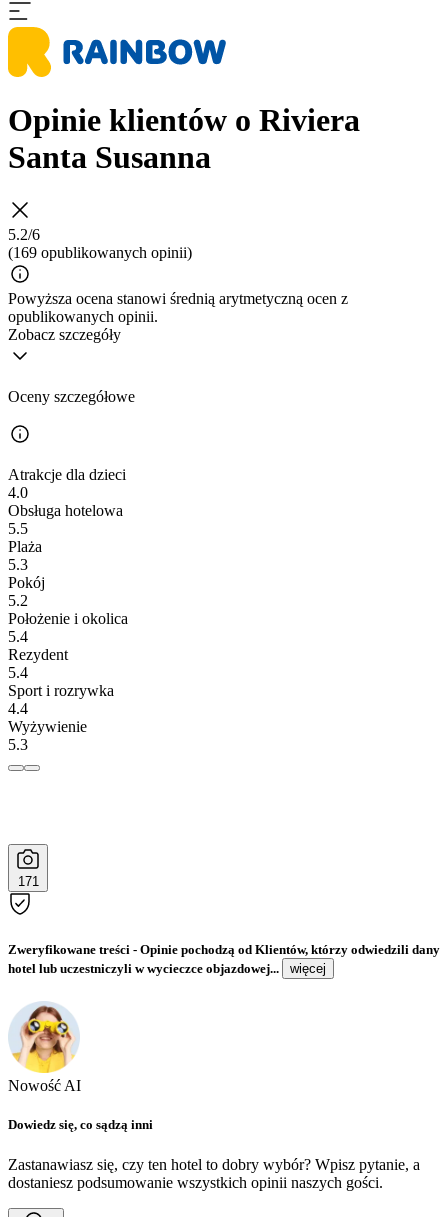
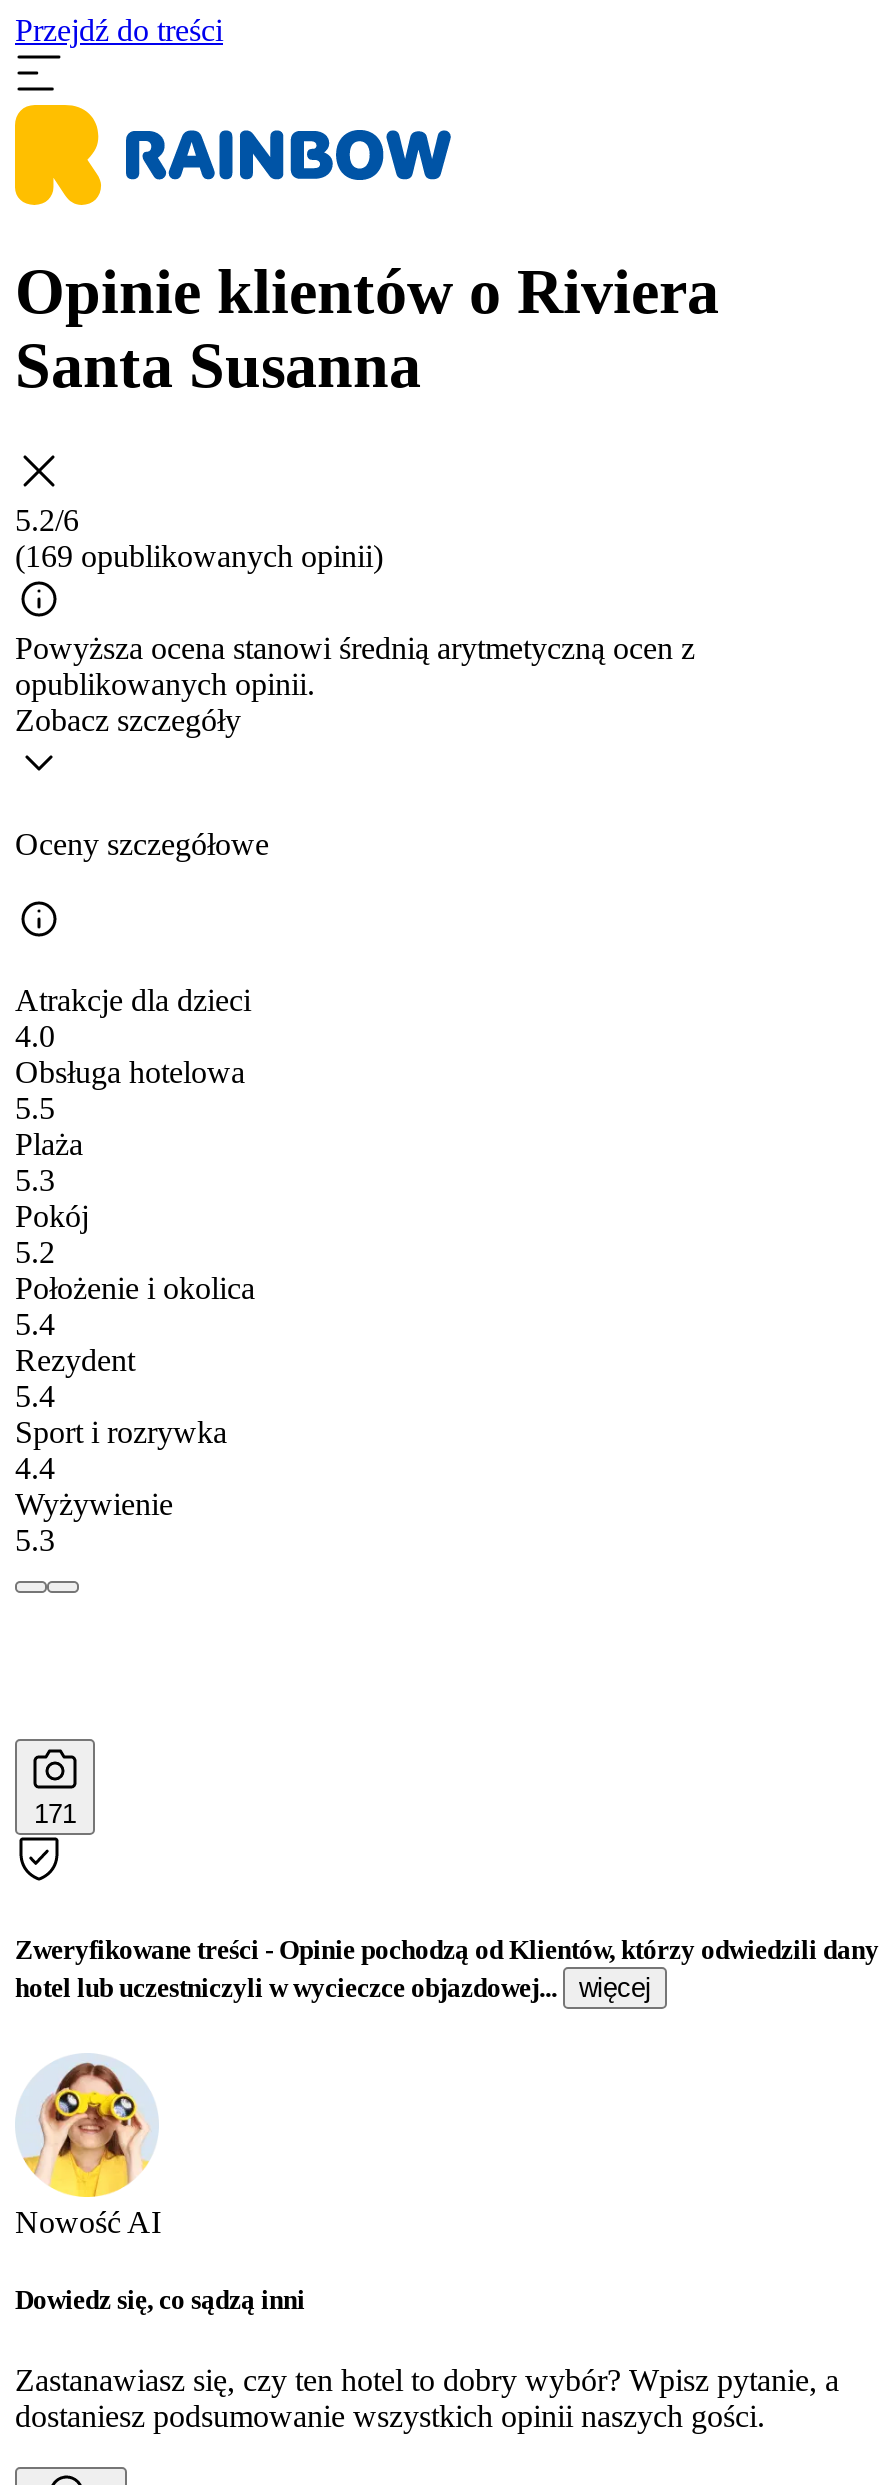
none -> [15,13,223,47] Przejdź do treści

